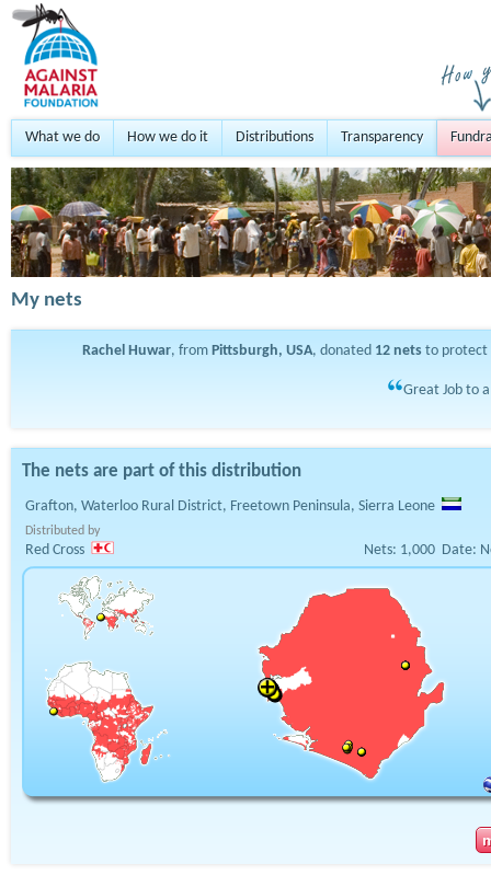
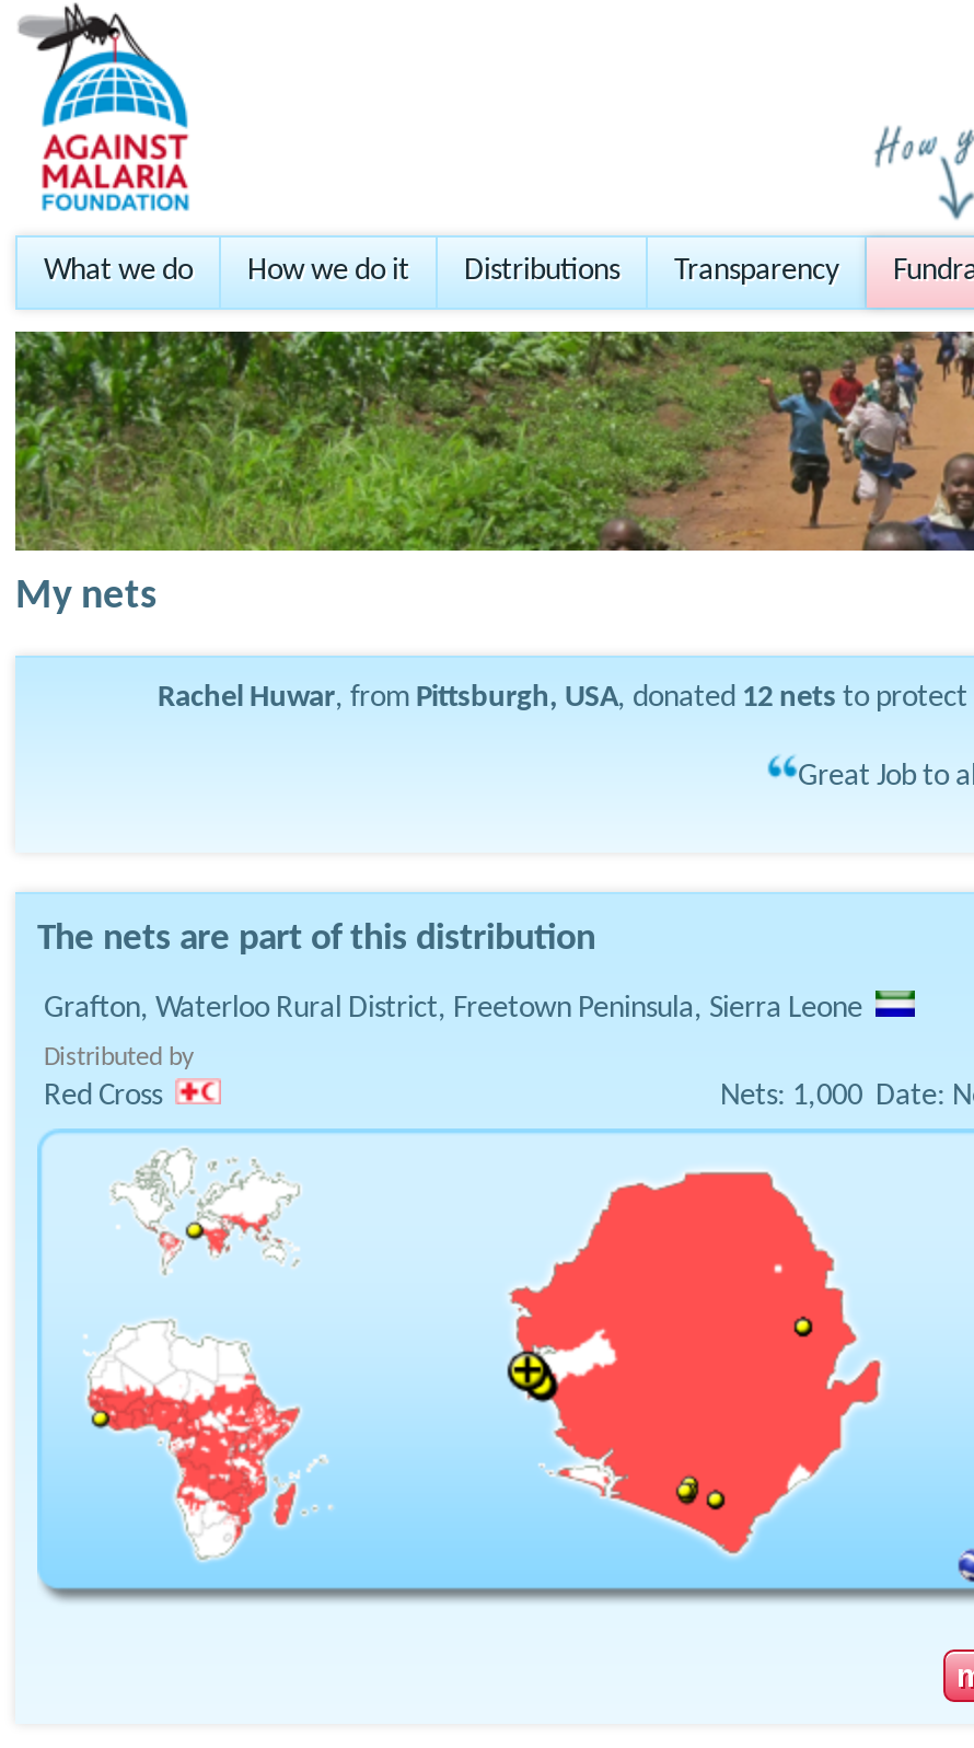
[10,166,488,278] [image] -> [15,329,967,553] [image]

